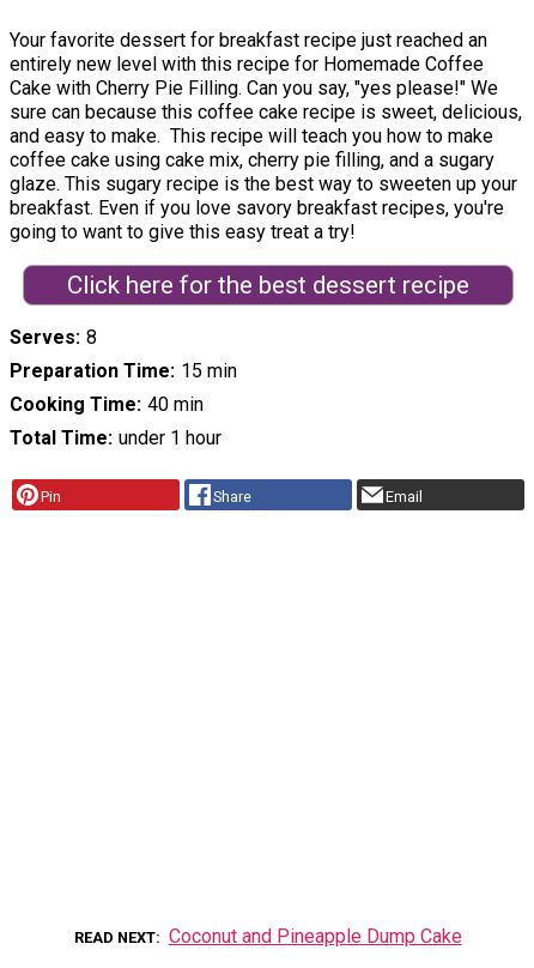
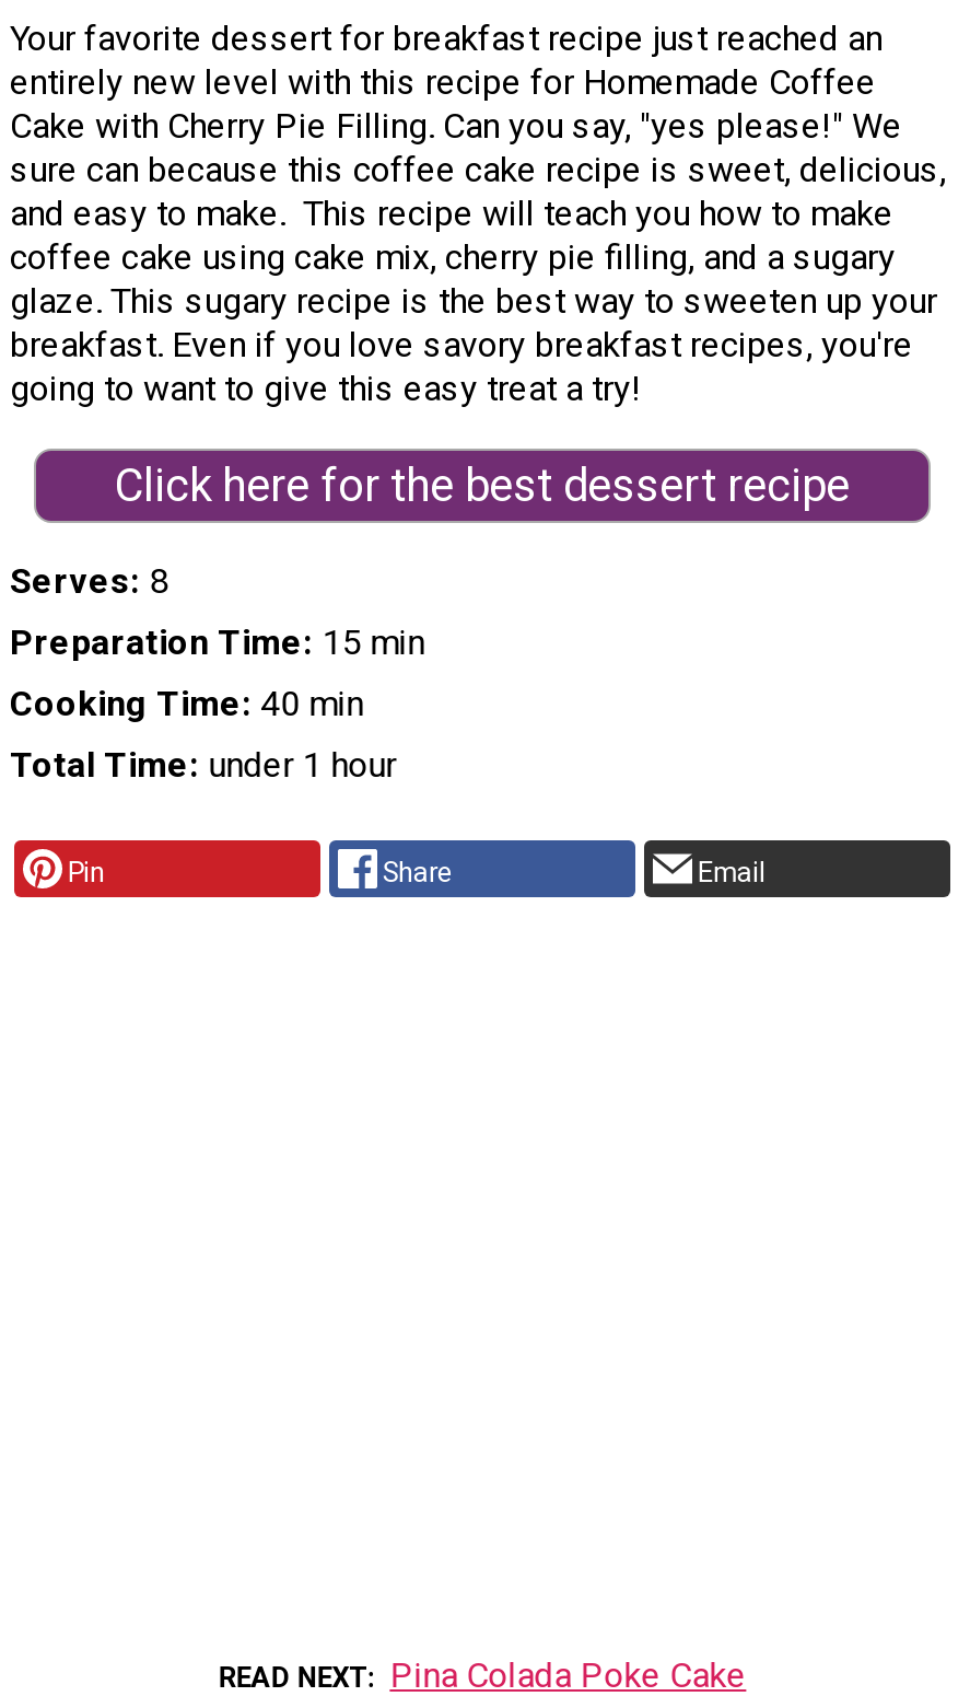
[168,925,462,947] Coconut and Pineapple Dump Cake -> [390,1654,746,1695] Pina Colada Poke Cake

